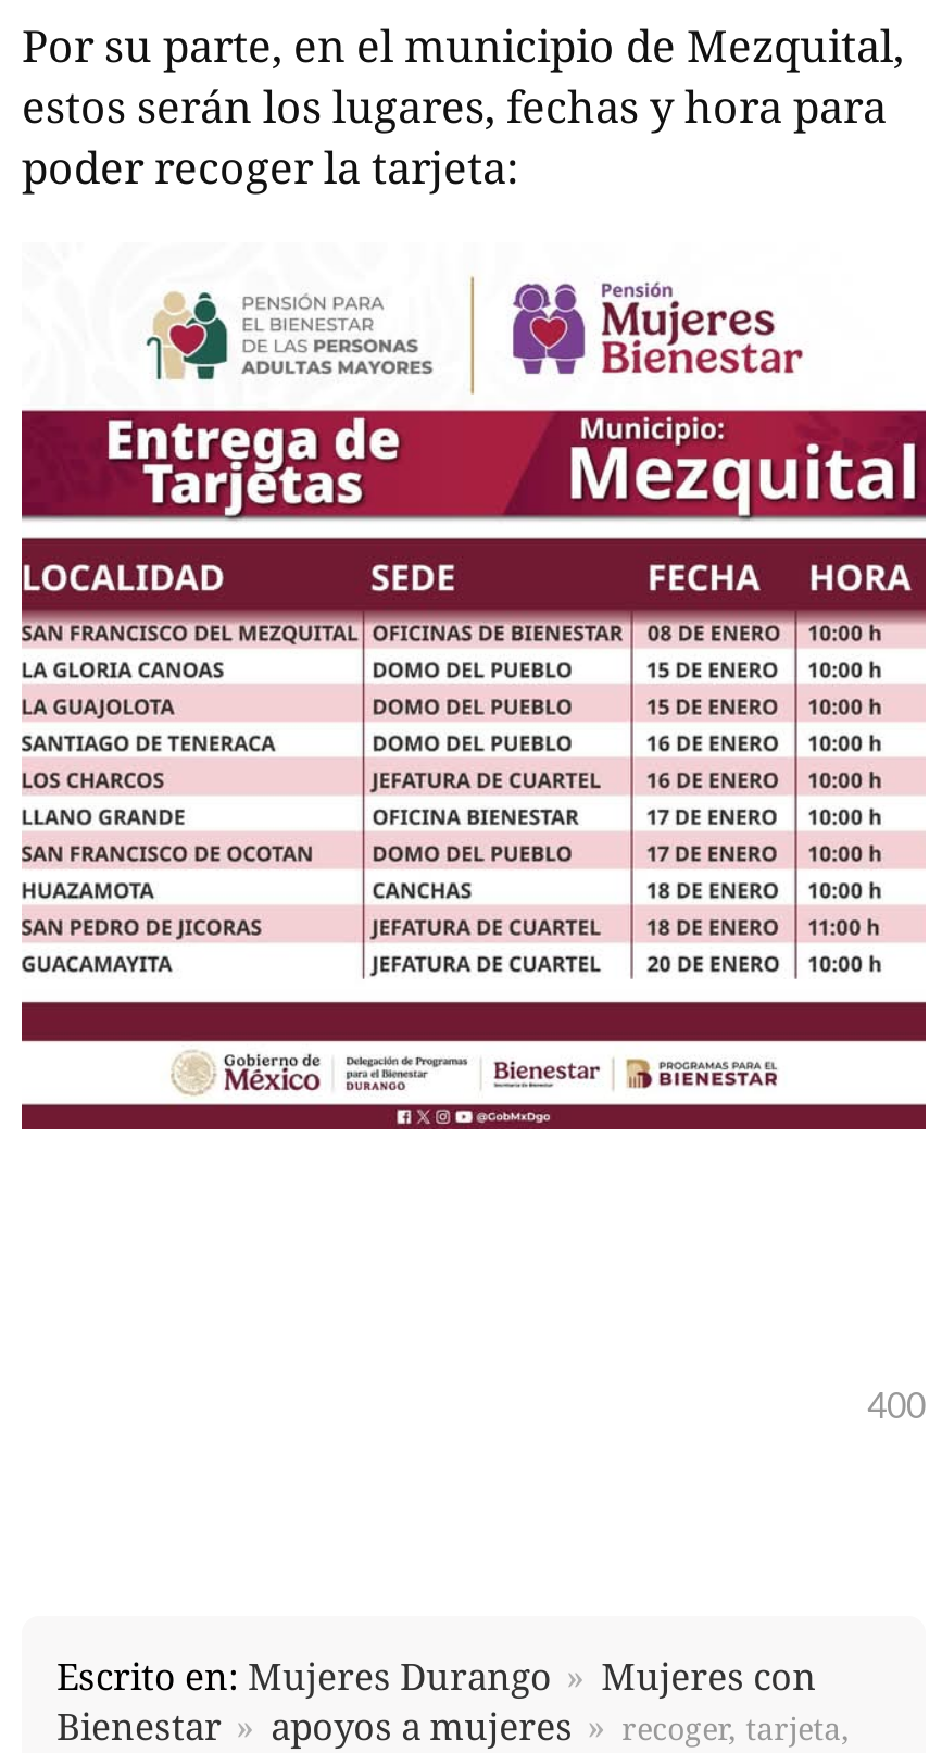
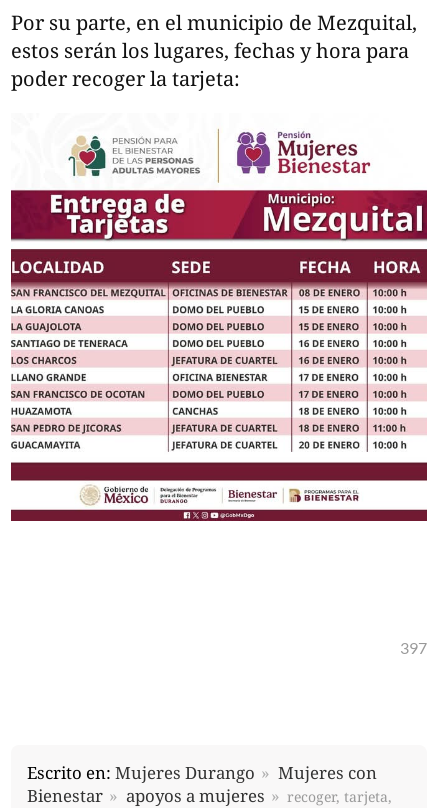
[867,1383,926,1425] 400 -> [400,638,427,657] 397

